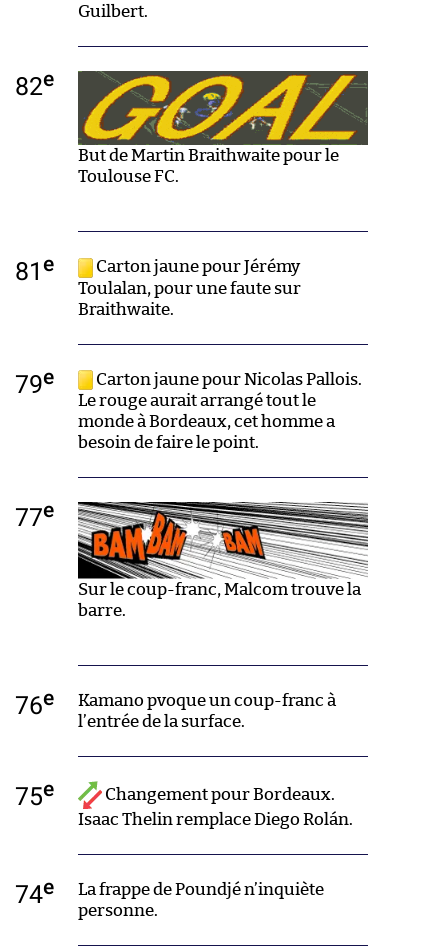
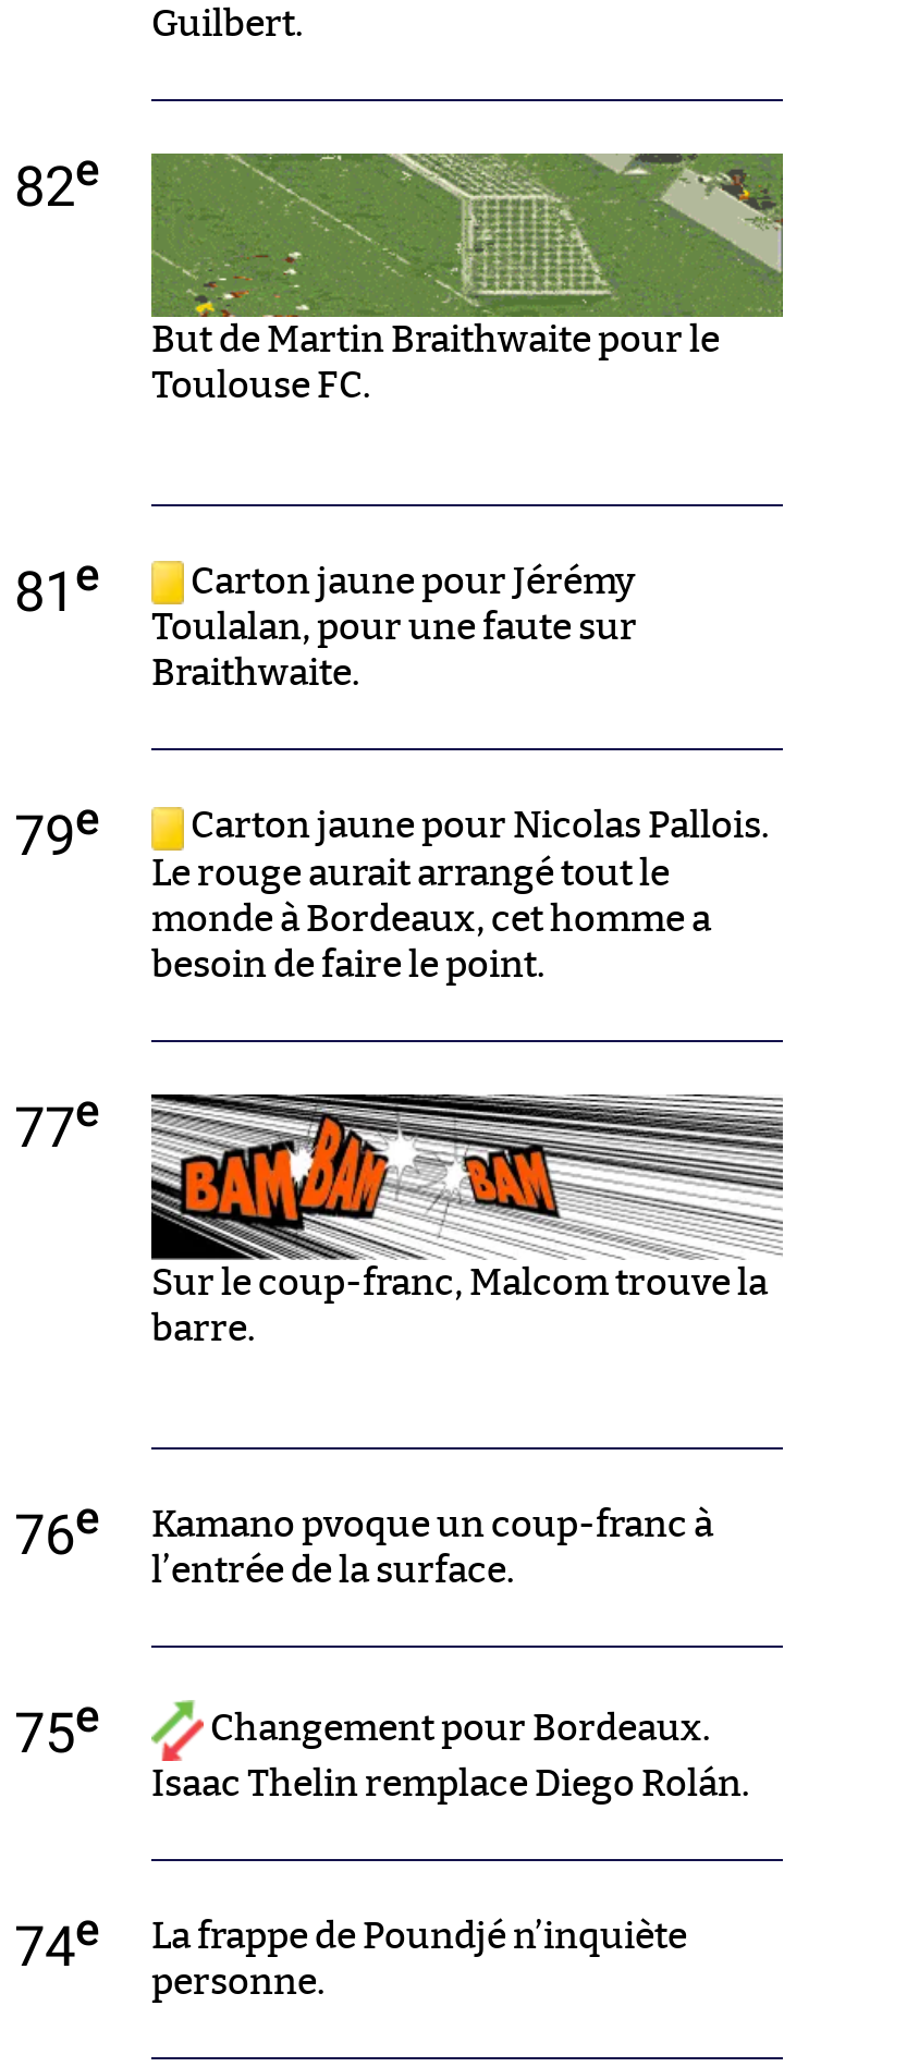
[78,70,368,146] [image] -> [149,152,783,318] [image]

